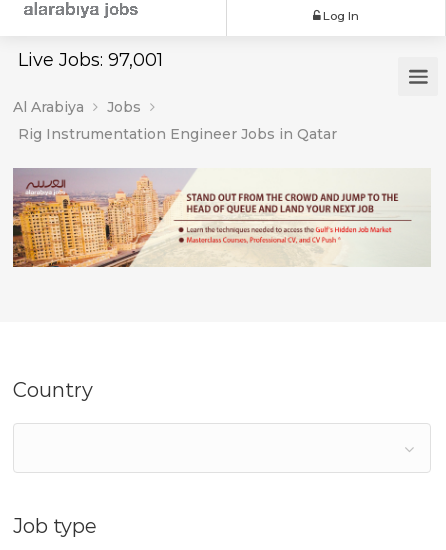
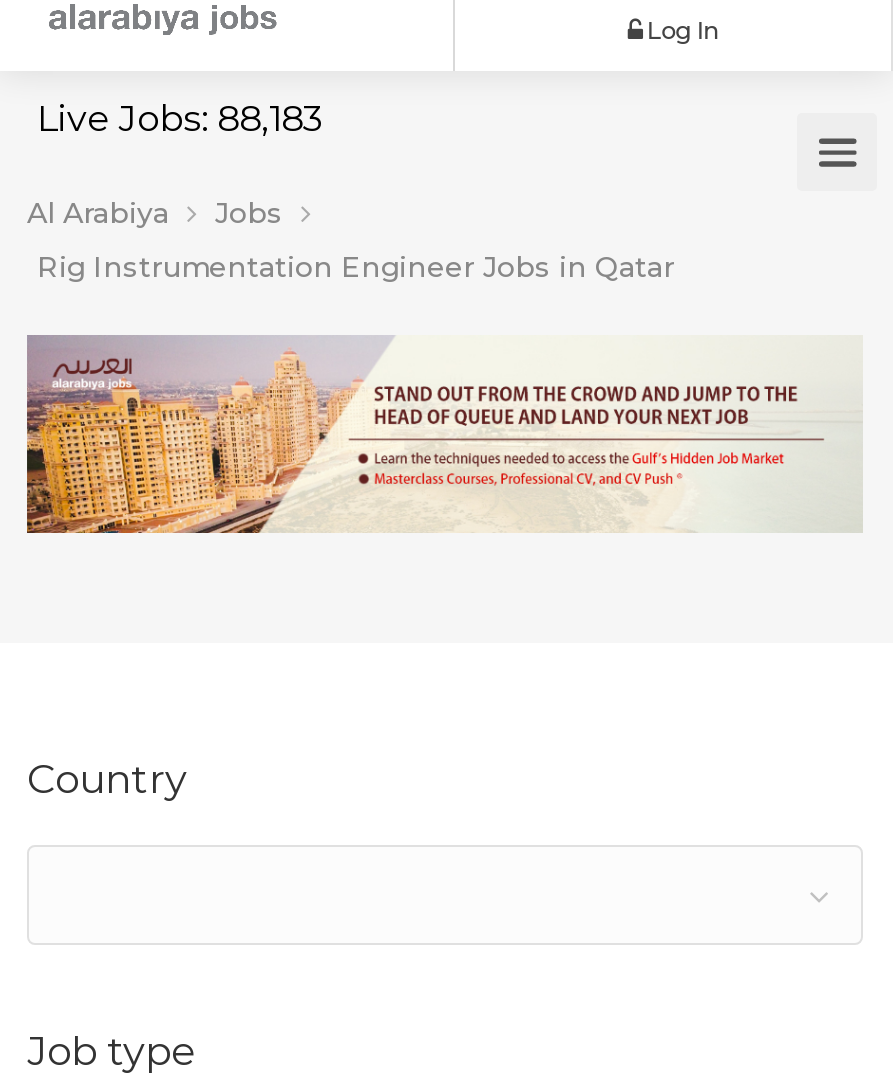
[18,49,163,71] Live Jobs: 97,001 -> [37,97,325,141] Live Jobs: 88,183

